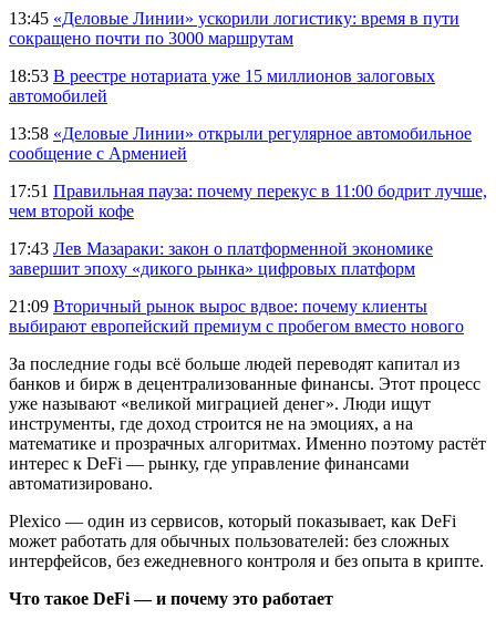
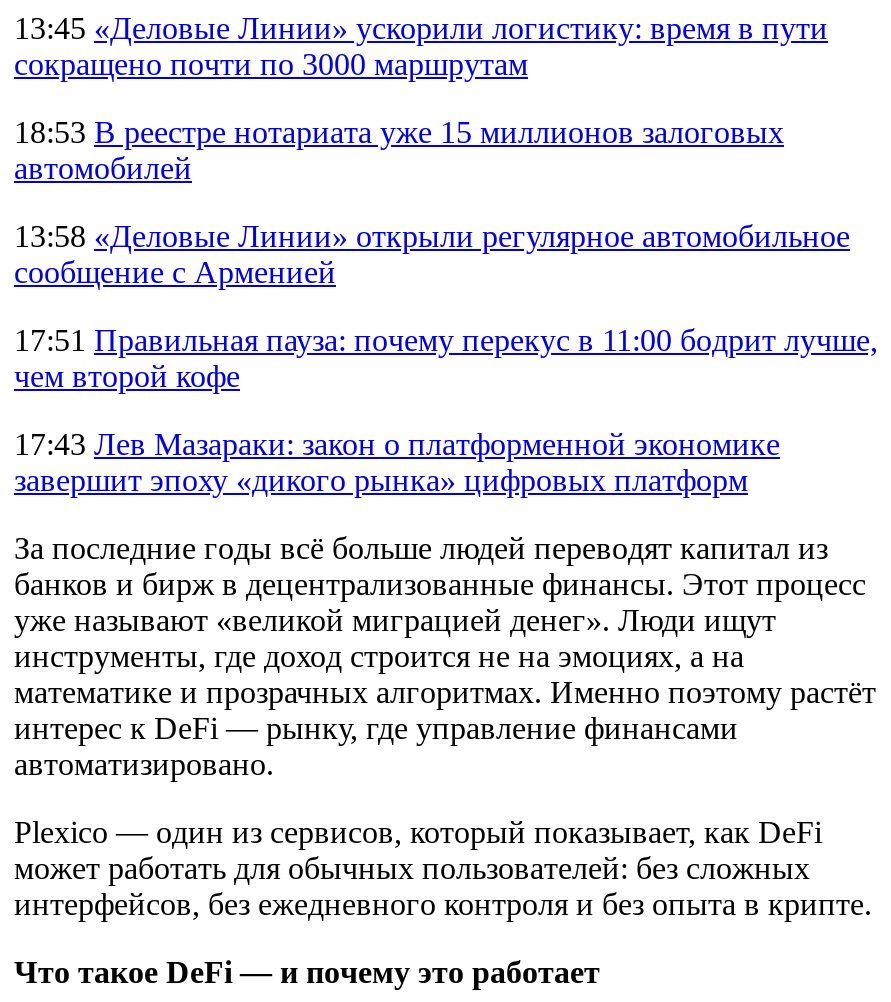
[9,297,464,336] 21:09 Вторичный рынок вырос вдвое: почему клиенты | выбирают европейский премиум с пробегом вместо нового -> none

